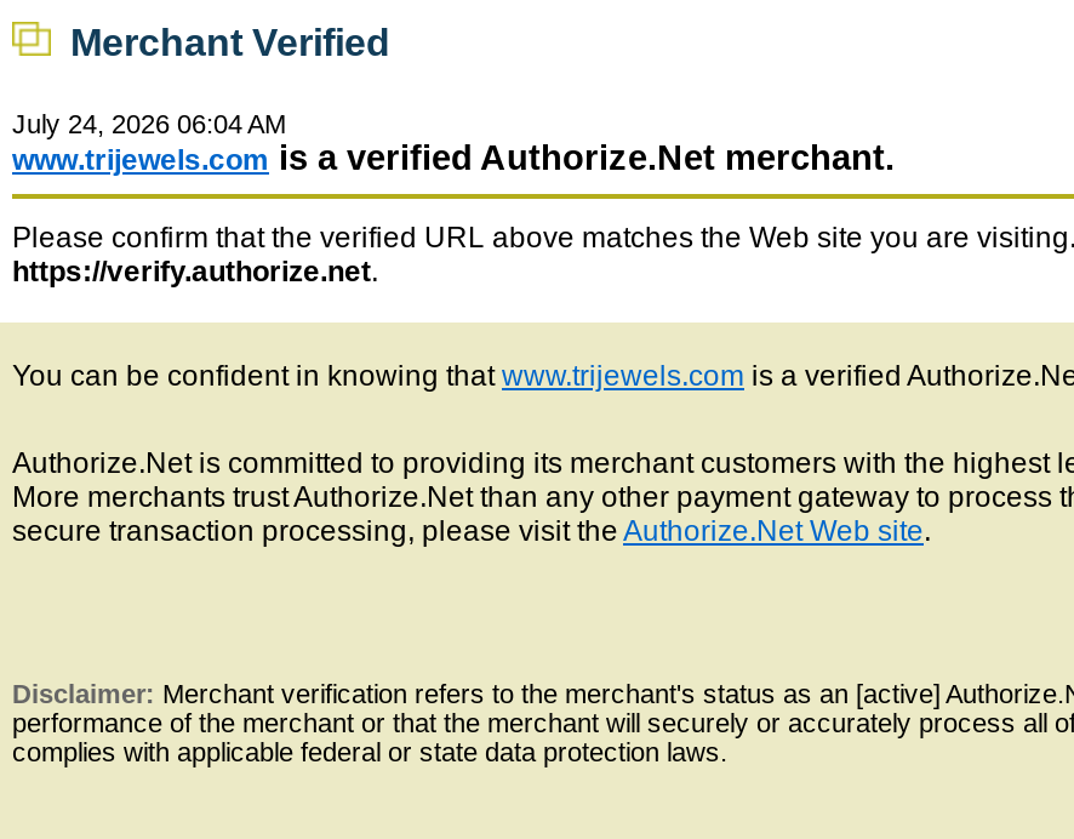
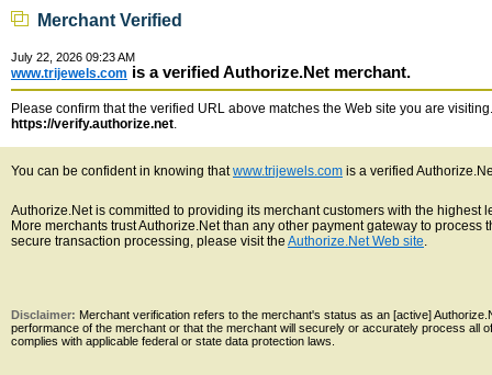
[12,109,286,138] July 24, 2026 06:04 AM -> [11,50,135,64] July 22, 2026 09:23 AM

